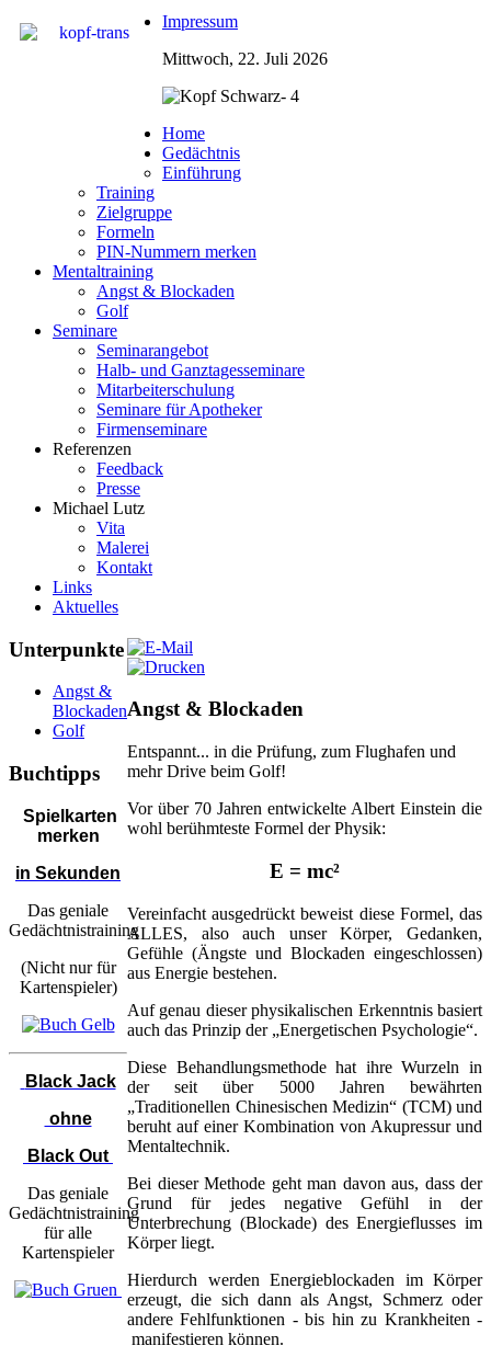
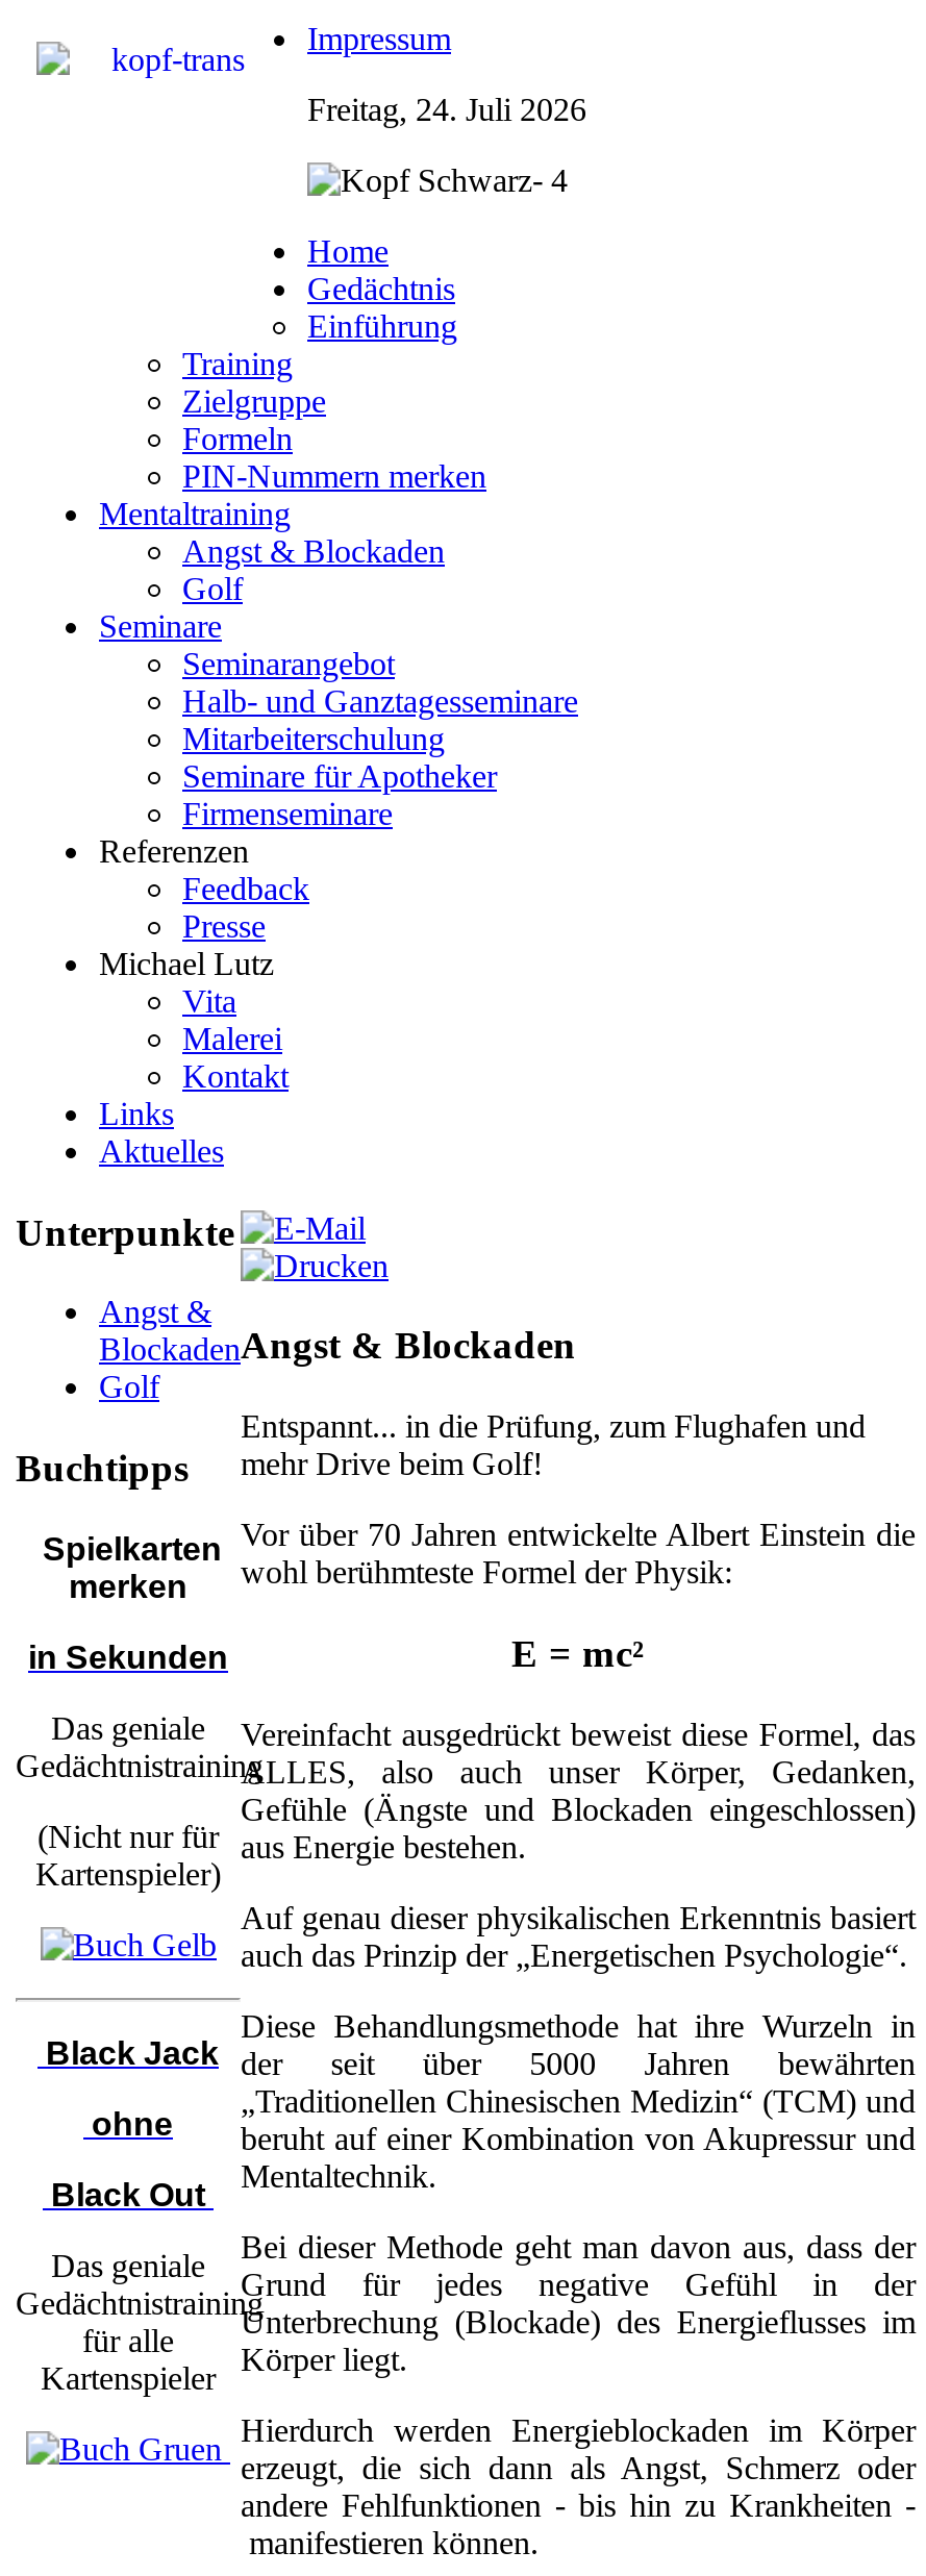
[162,49,328,68] Mittwoch, 22. Juli 2026 -> [307,92,586,127] Freitag, 24. Juli 2026

